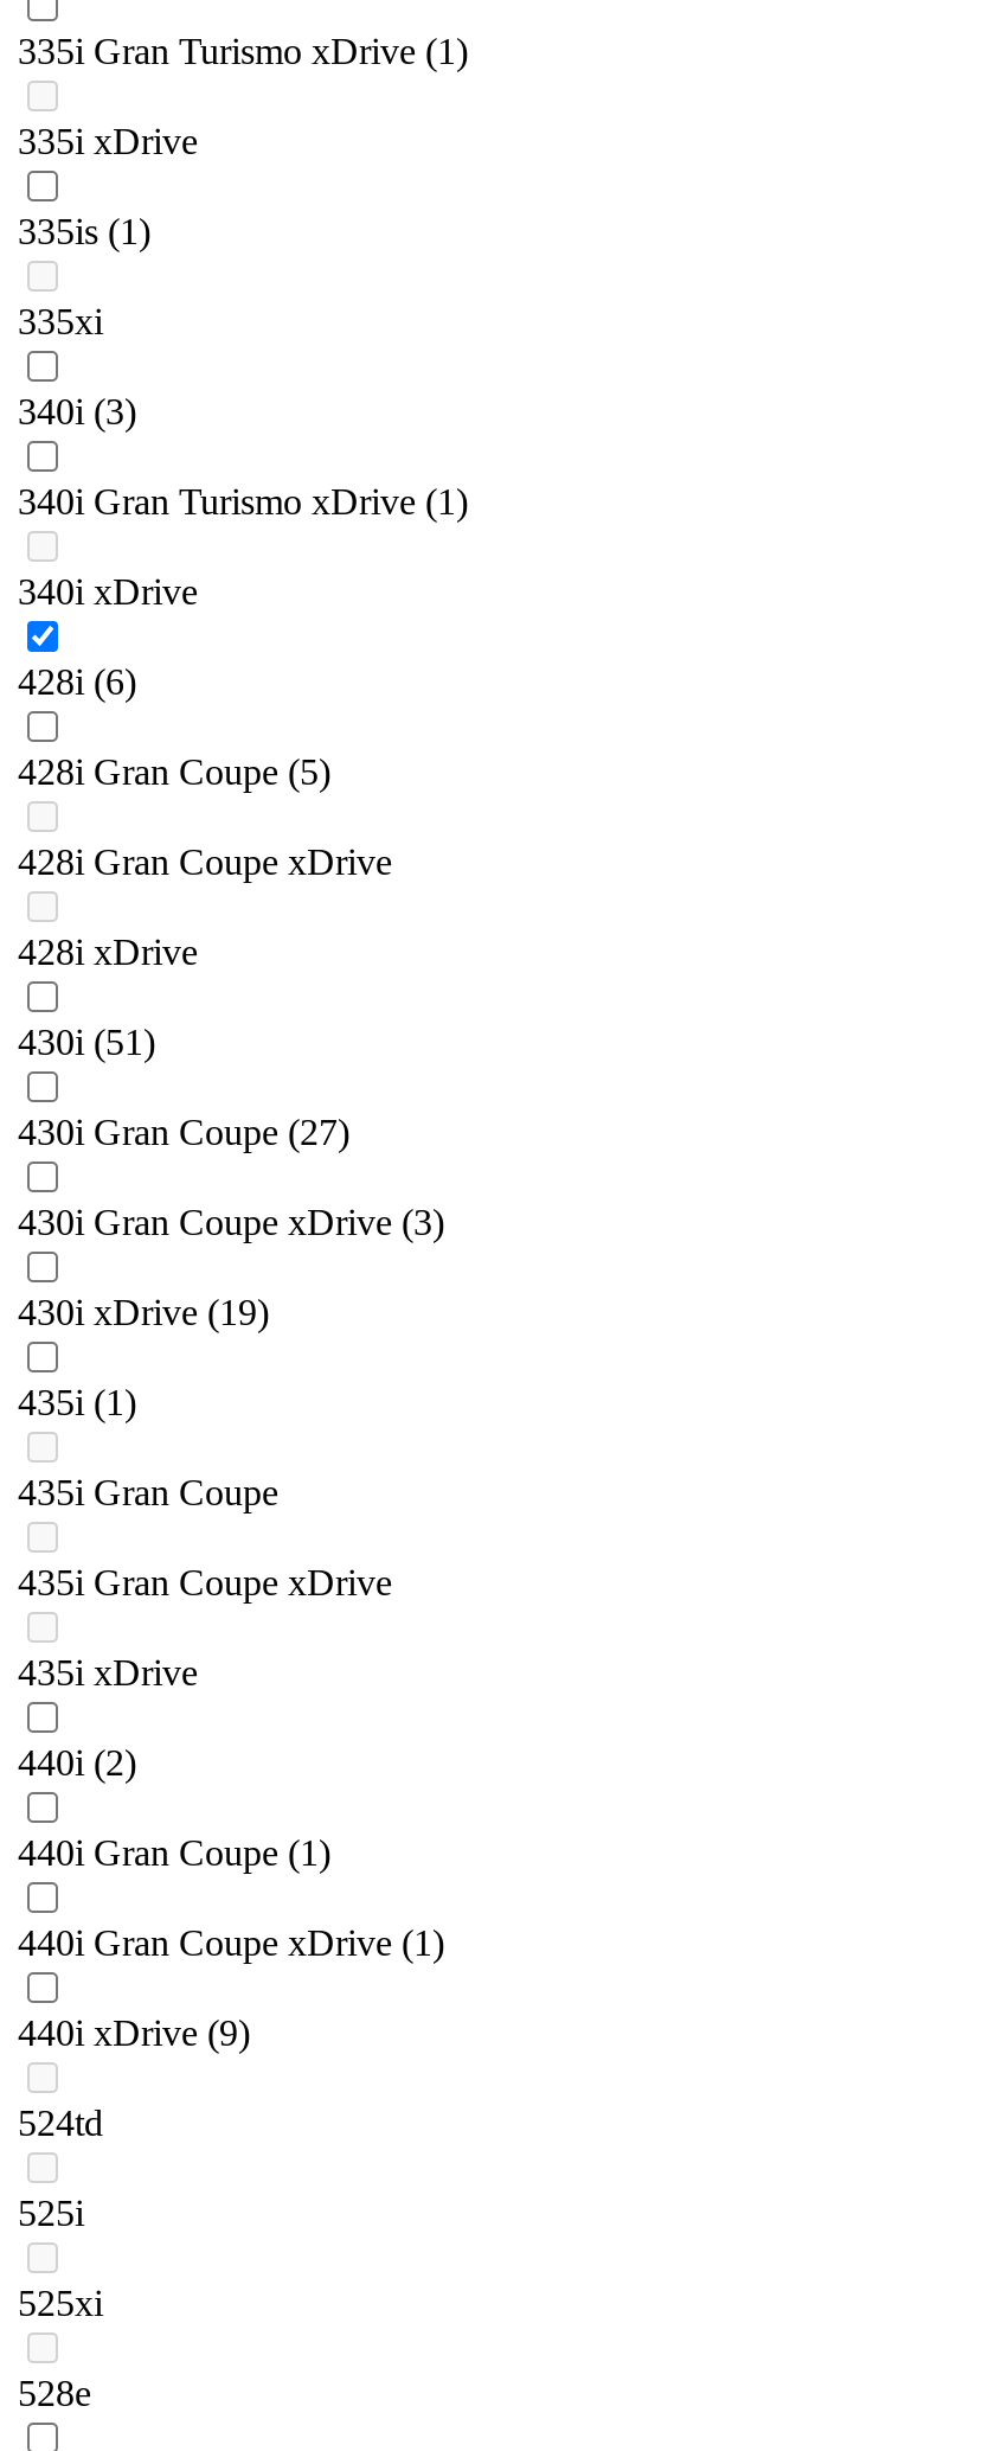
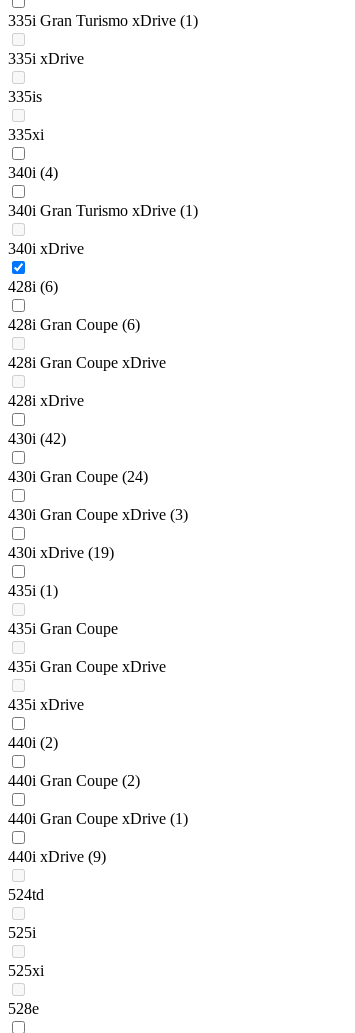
[18,212,150,252] 335is (1) -> [8,88,42,105] 335is
[18,392,136,432] 340i (3) -> [8,164,58,181] 340i (4)
[18,752,330,793] 428i Gran Coupe (5) -> [8,316,140,333] 428i Gran Coupe (6)
[18,1023,155,1063] 430i (51) -> [8,430,66,447] 430i (42)
[18,1113,349,1153] 430i Gran Coupe (27) -> [8,468,148,485] 430i Gran Coupe (24)
[18,1833,330,1874] 440i Gran Coupe (1) -> [8,772,140,789] 440i Gran Coupe (2)

